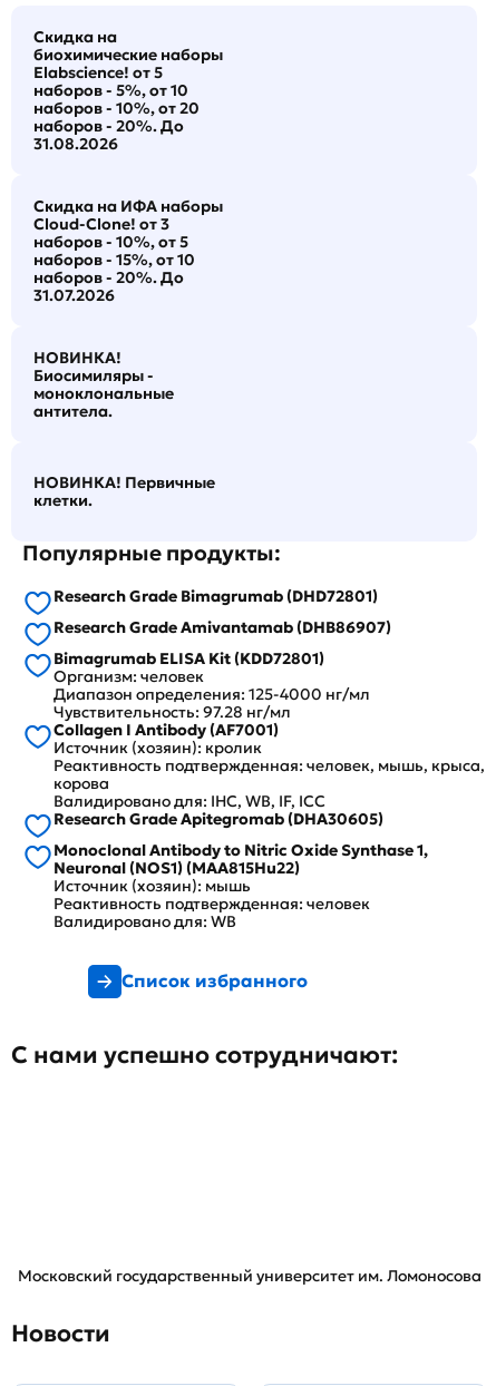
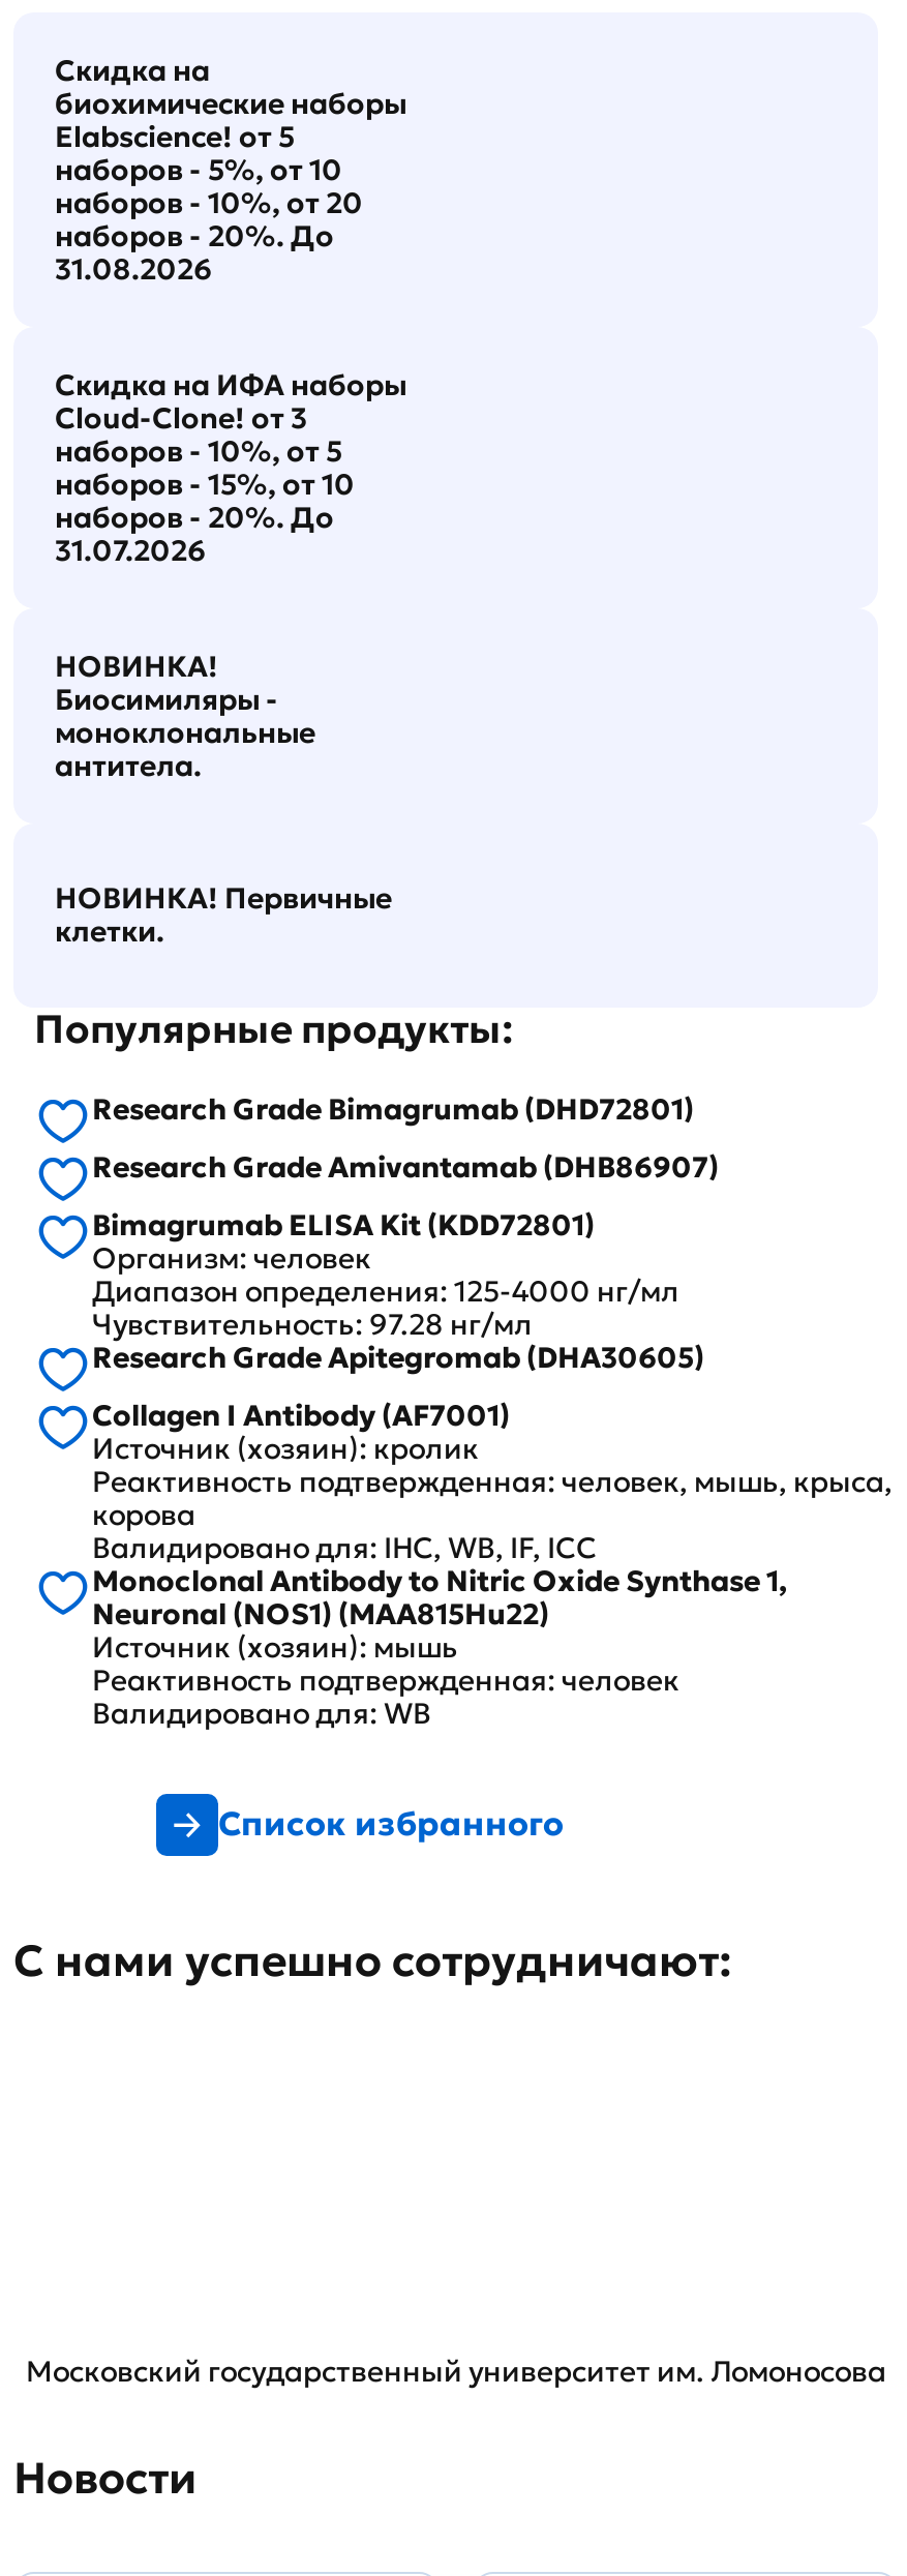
moved [54,720,485,811] -> [92,1396,893,1566]: Collagen I Antibody (AF7001) | Источник (хозяин): кролик | Реактивность подтвержденная: человек, мышь, крыса, | корова | Валидировано для: IHC, WB, IF, ICC
moved [54,809,383,829] -> [92,1338,704,1376]: Research Grade Apitegromab (DHA30605)

